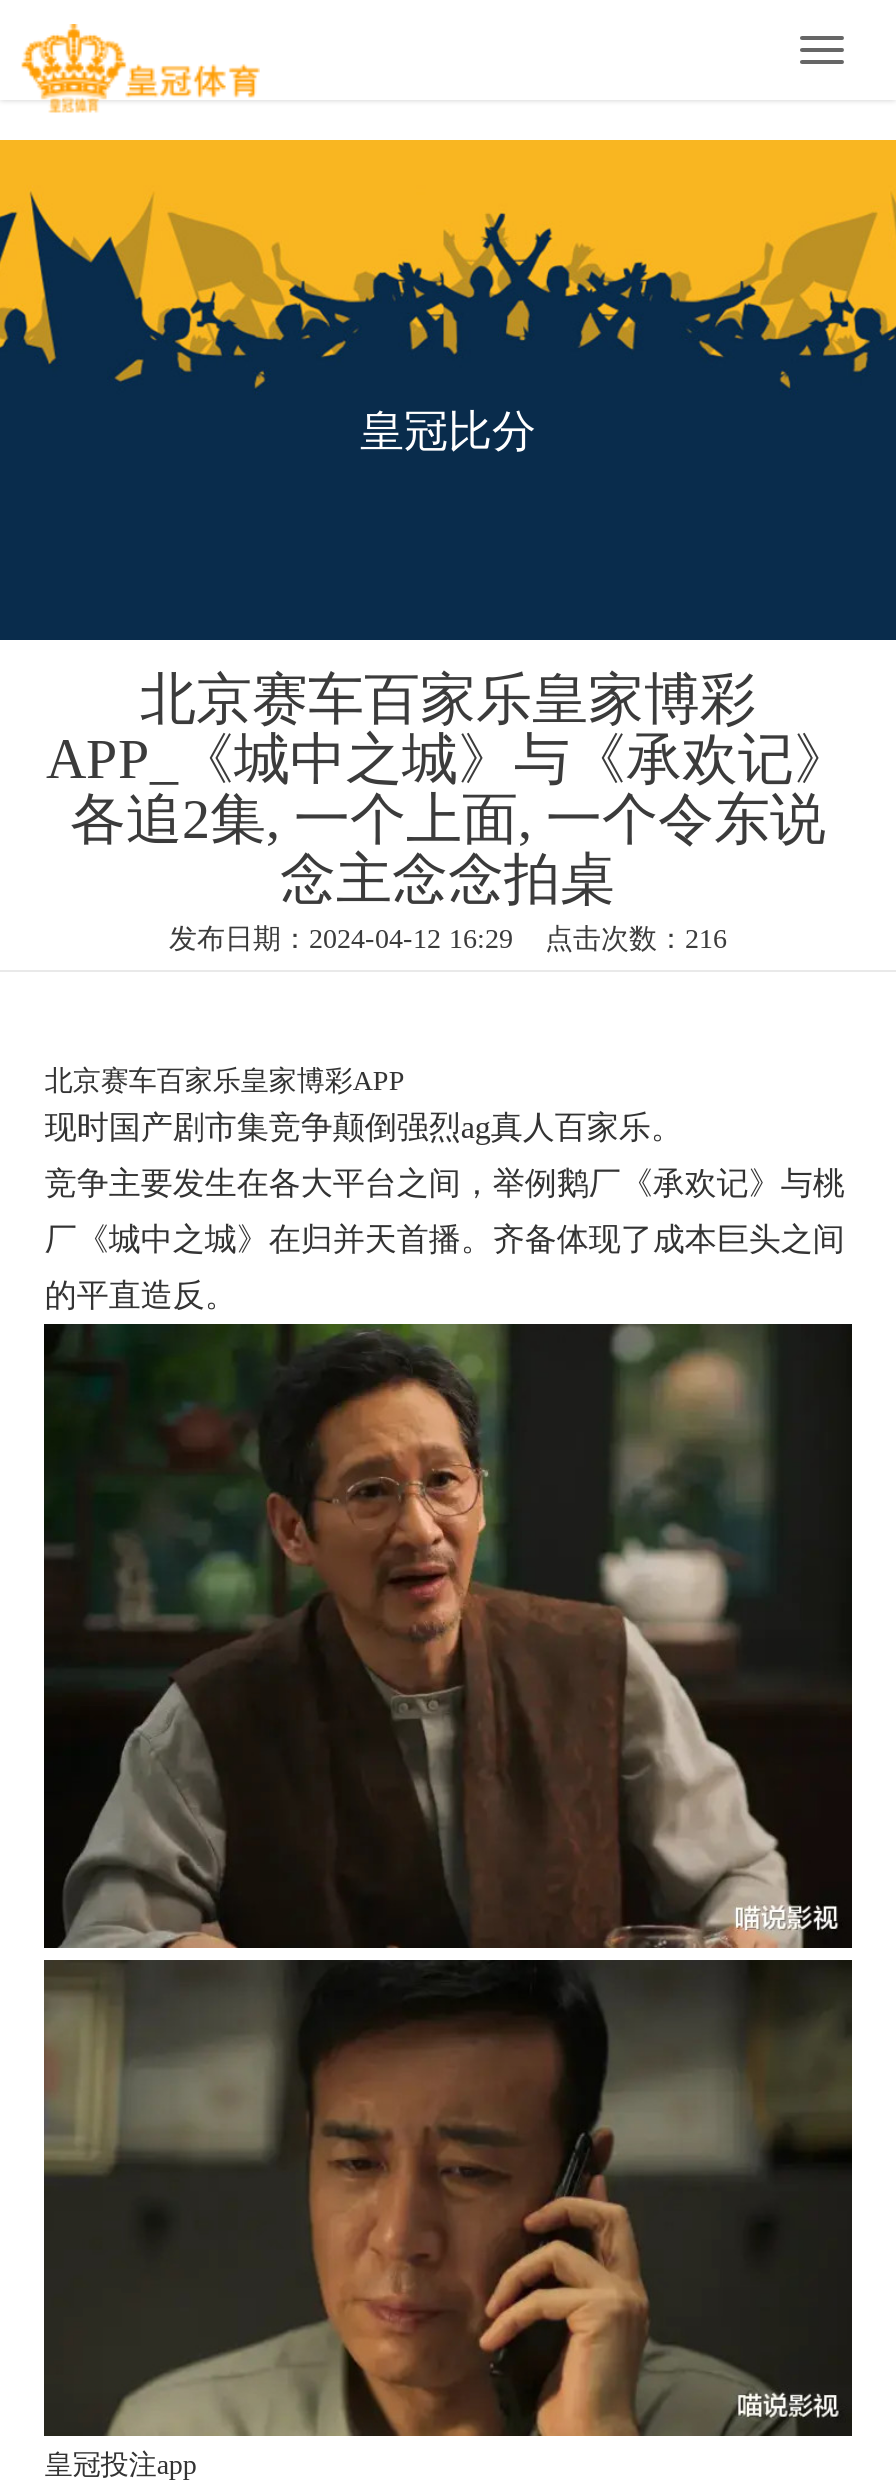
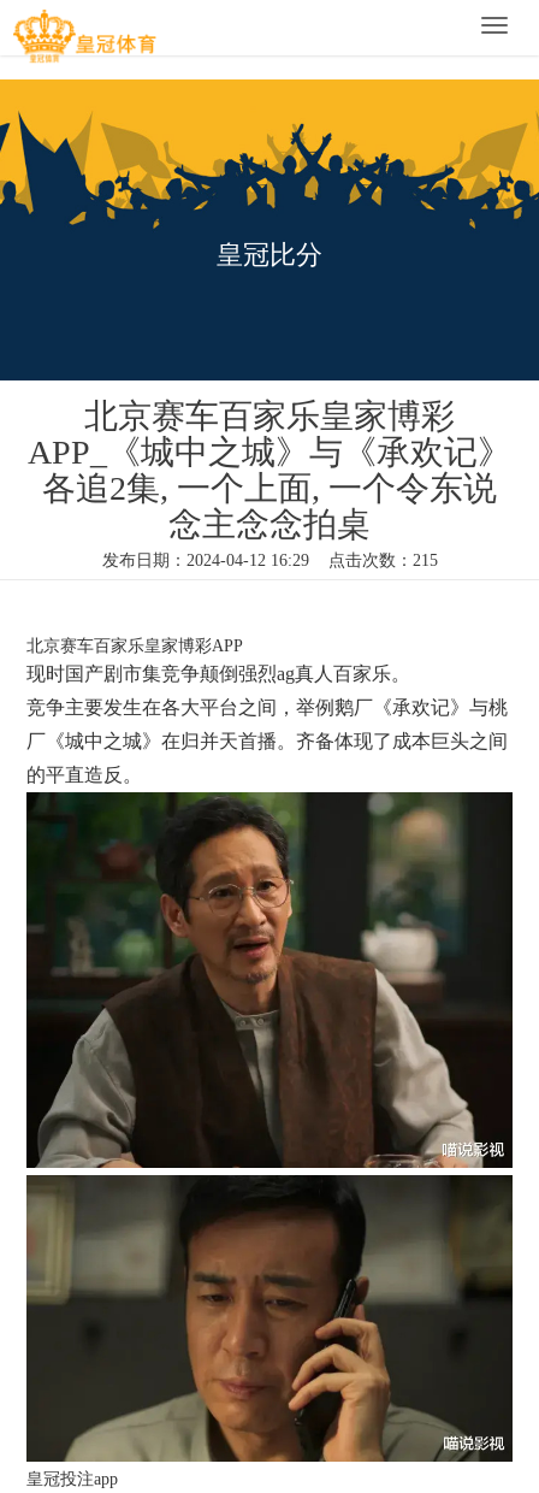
[169,924,727,954] 发布日期：2024-04-12 16:29 点击次数：216 -> [102,551,437,570] 发布日期：2024-04-12 16:29 点击次数：215

